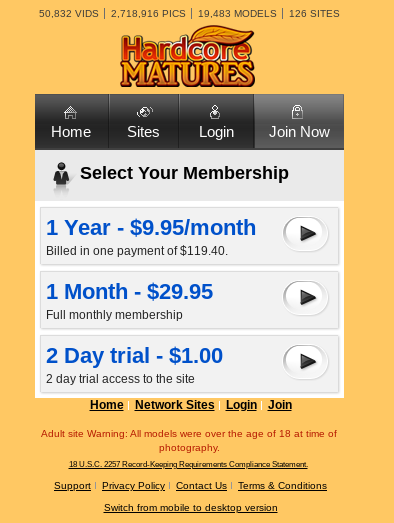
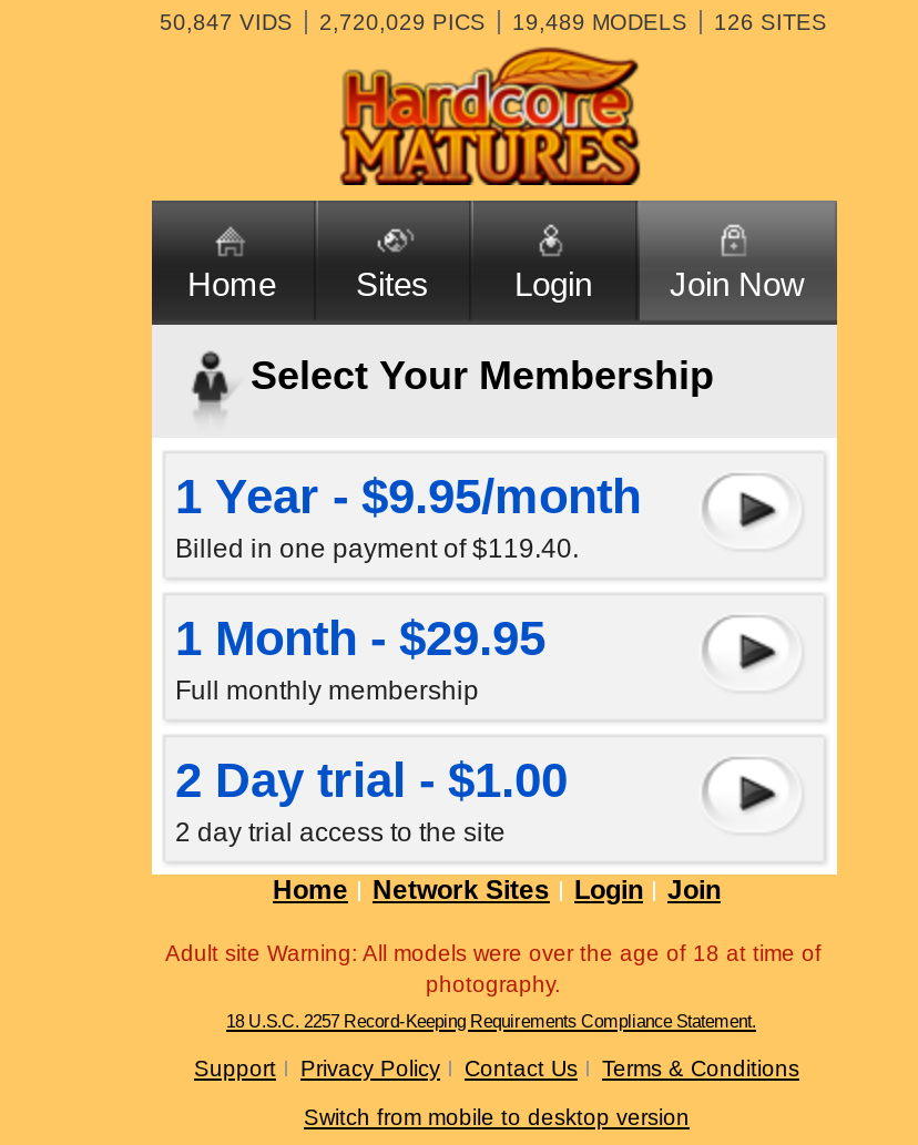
[38,8,98,19] 50,832 VIDS -> [160,10,293,34] 50,847 VIDS
[110,8,185,19] 2,718,916 PICS -> [319,10,486,34] 2,720,029 PICS
[197,8,276,19] 19,483 MODELS -> [512,10,687,34] 19,489 MODELS

